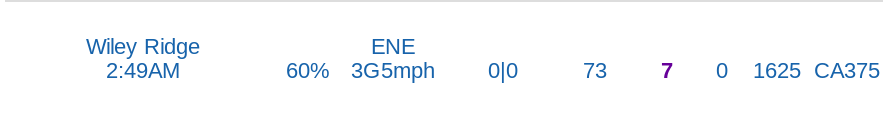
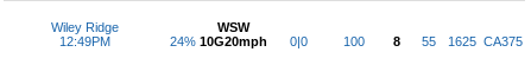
[351,34,435,82] ENE | 3G5mph -> [200,20,268,48] WSW | 10G20mph
[106,58,330,82] 2:49AM | 60% -> [60,34,197,48] 12:49PM | 24%
[583,58,607,82] 73 -> [343,34,365,48] 100
[661,58,673,82] 7 -> [393,34,400,48] 8
[716,58,728,82] 0 -> [422,34,437,48] 55

